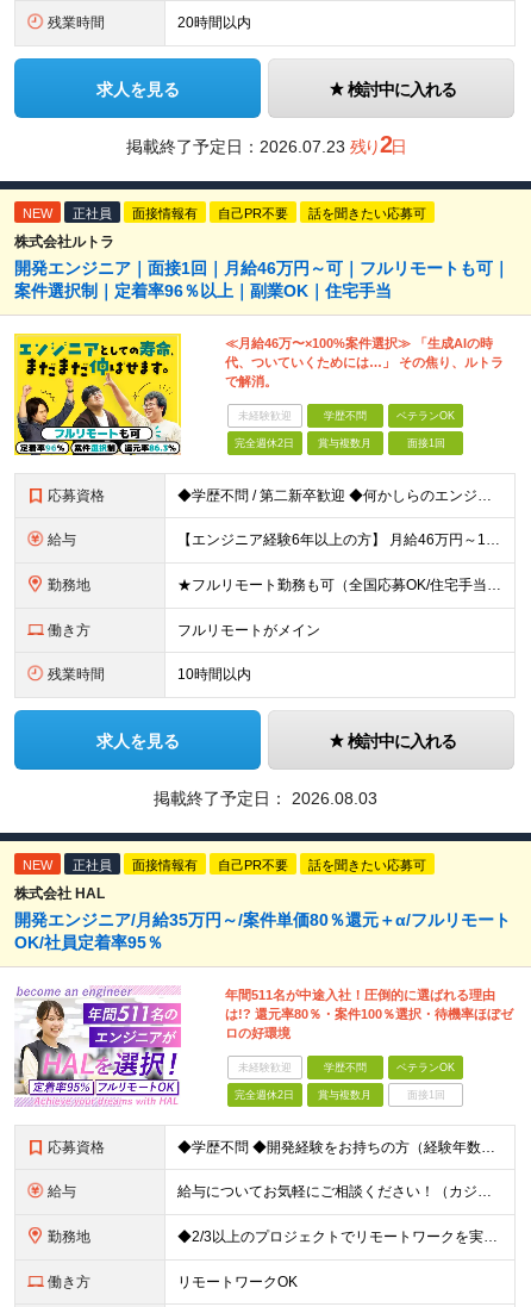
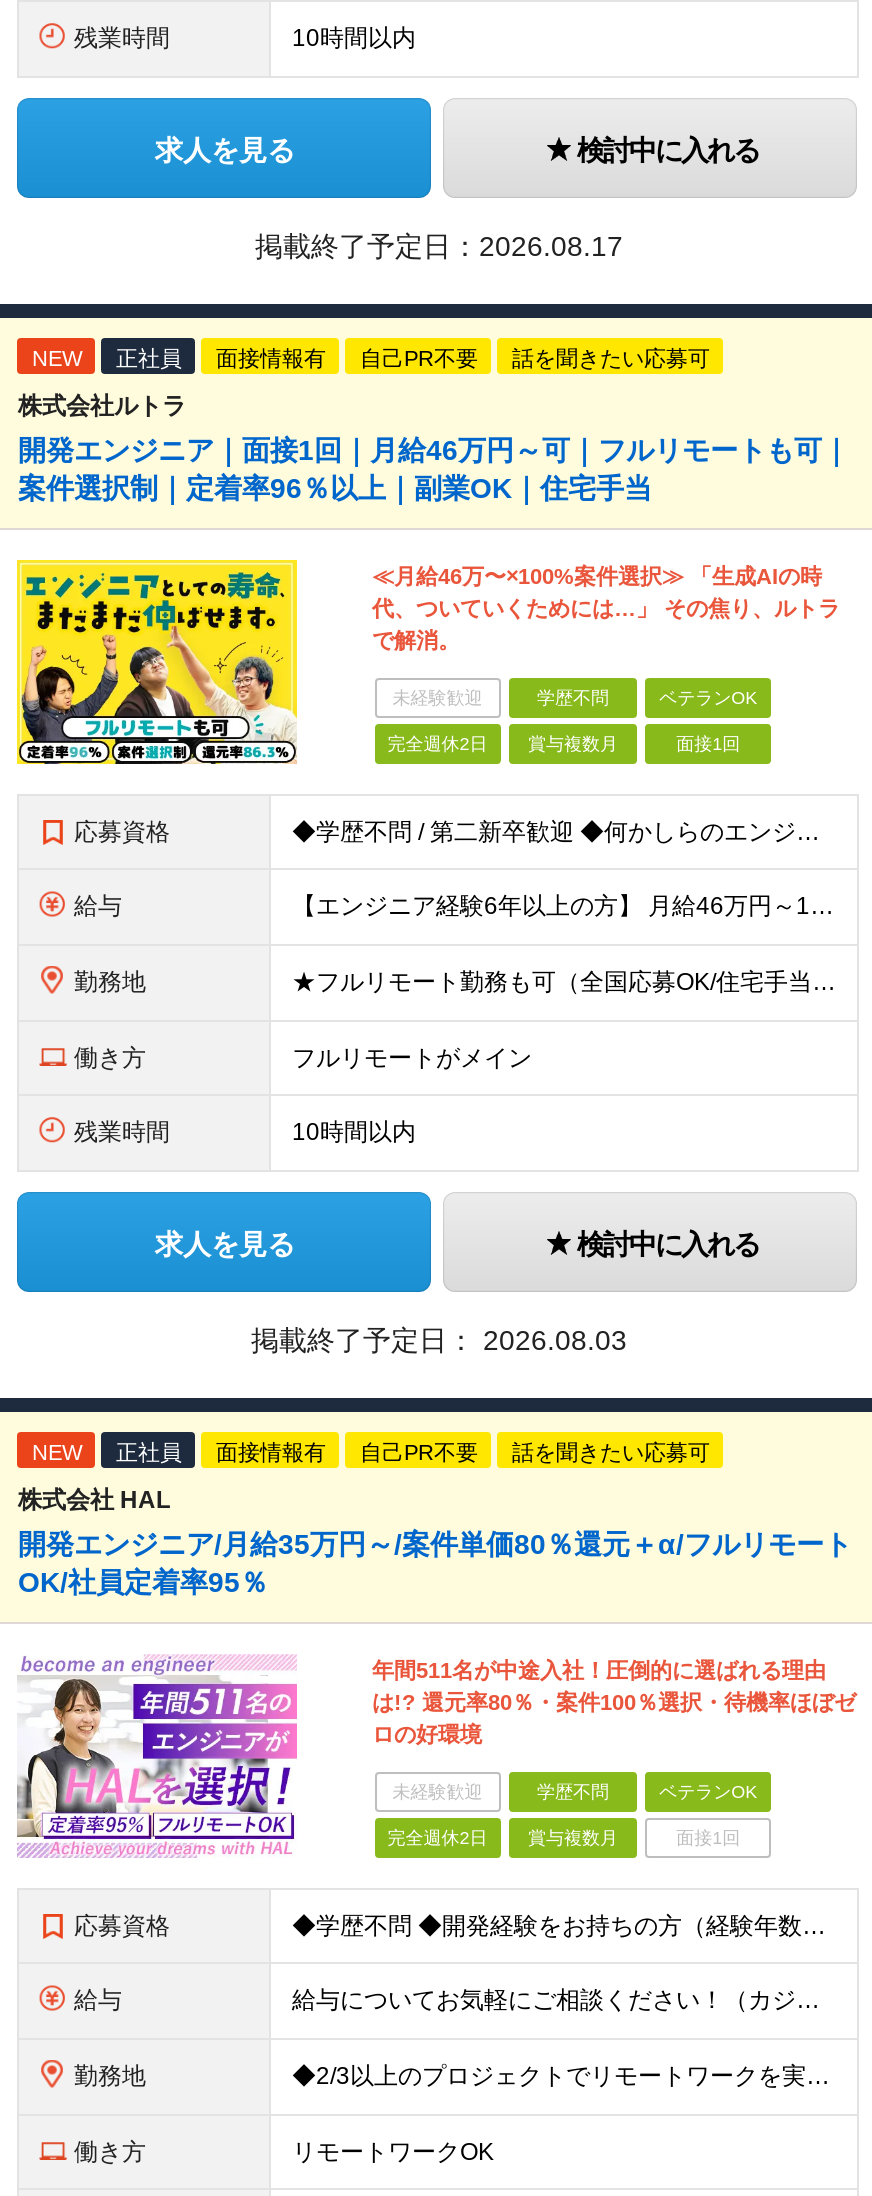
[178,14,252,31] 20時間以内 -> [292,24,416,52] 10時間以内
[126,131,405,157] 掲載終了予定日：2026.07.23 残り2日 -> [255,230,623,262] 掲載終了予定日：2026.08.17

